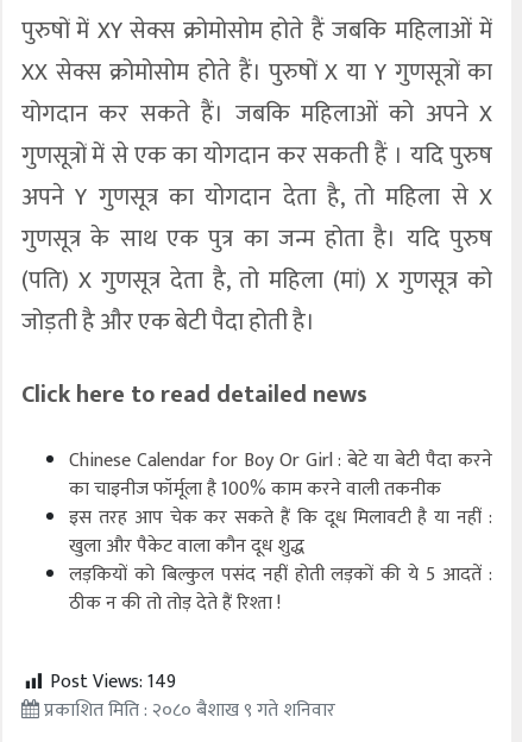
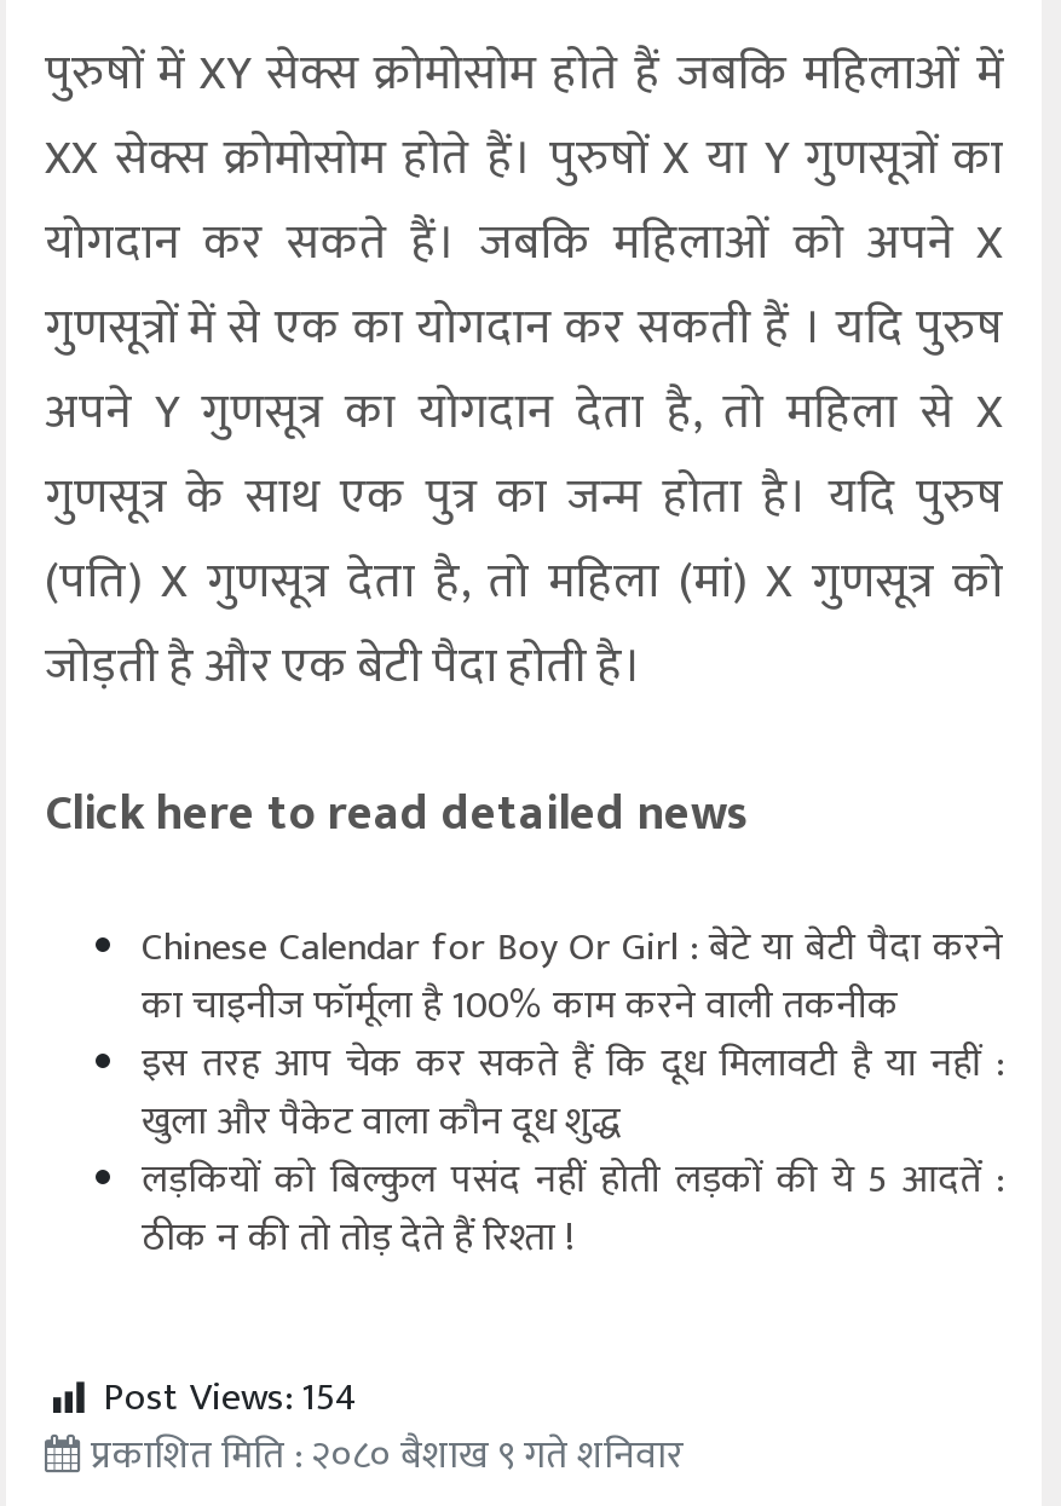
[50,666,176,698] Post Views: 149 -> [103,1367,359,1432] Post Views: 154

